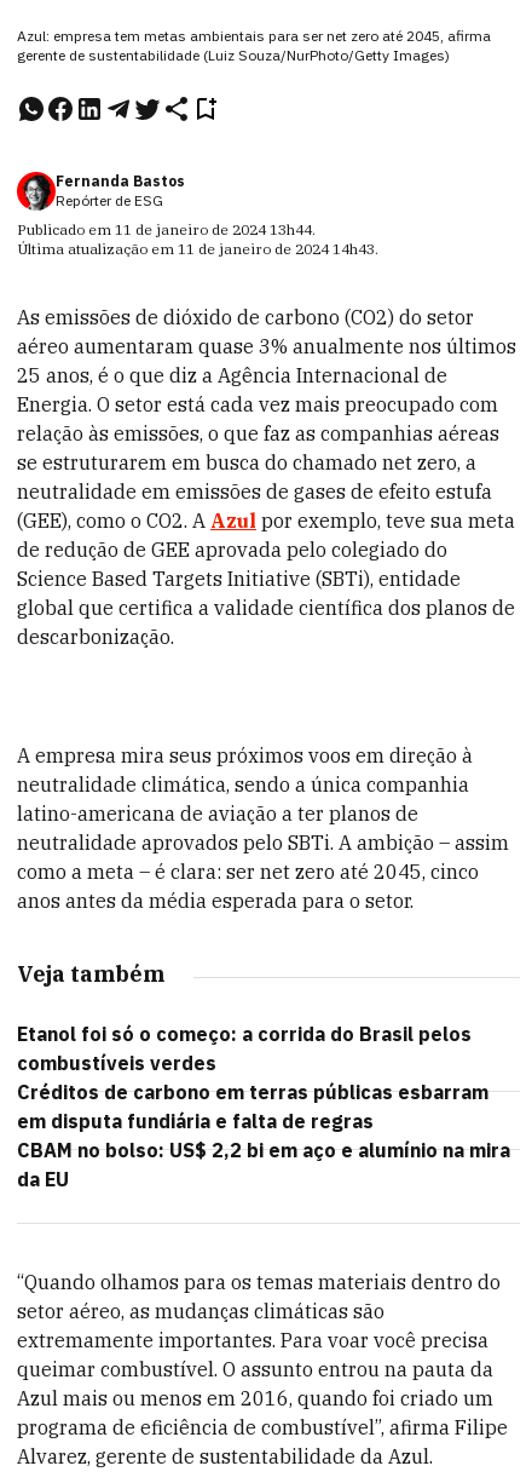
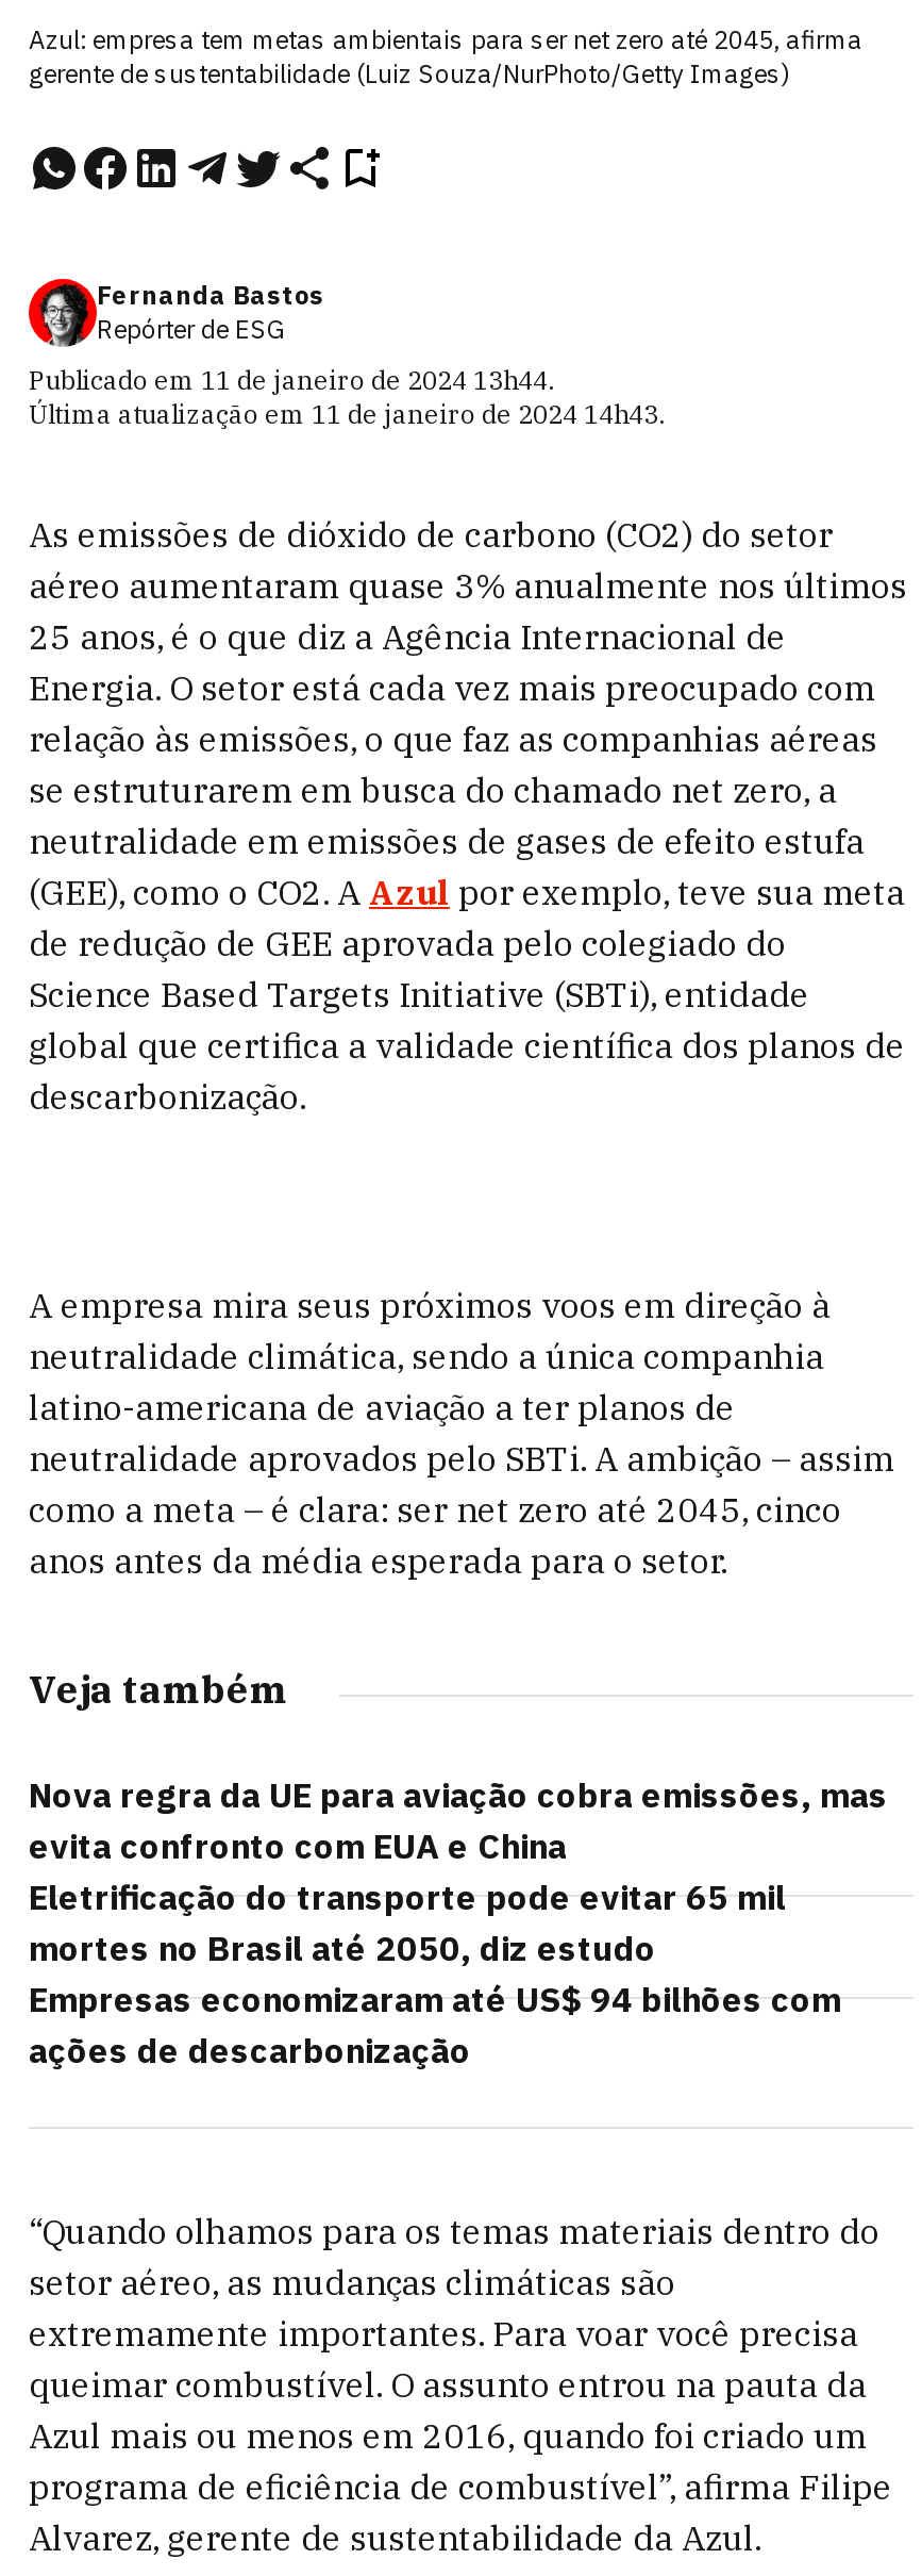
[17,1022,510,1191] Etanol foi só o começo: a corrida do Brasil pelos | combustíveis verdes | Créditos de carbono em terras públicas esbarram | em disputa fundiária e falta de regras | CBAM no bolso: US$ 2,2 bi em aço e alumínio na mira | da EU -> [29,1773,888,2071] Nova regra da UE para aviação cobra emissões, mas | evita confronto com EUA e China | Eletrificação do transporte pode evitar 65 mil | mortes no Brasil até 2050, diz estudo | Empresas economizaram até US$ 94 bilhões com | ações de descarbonização

